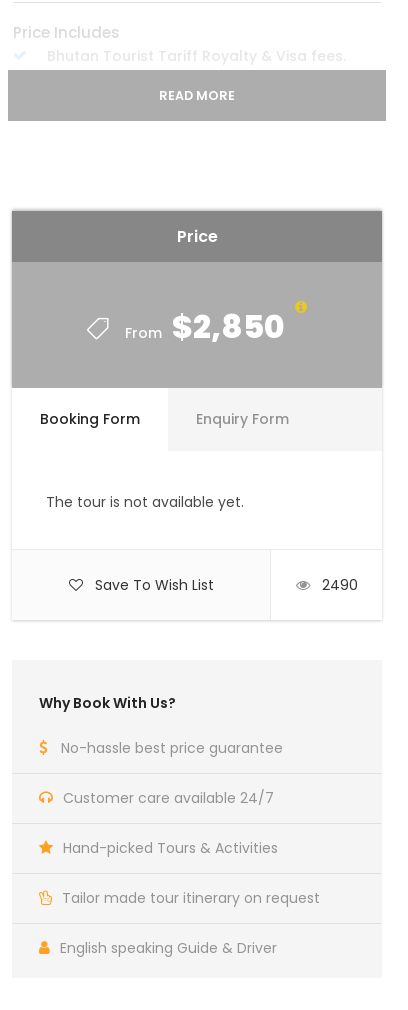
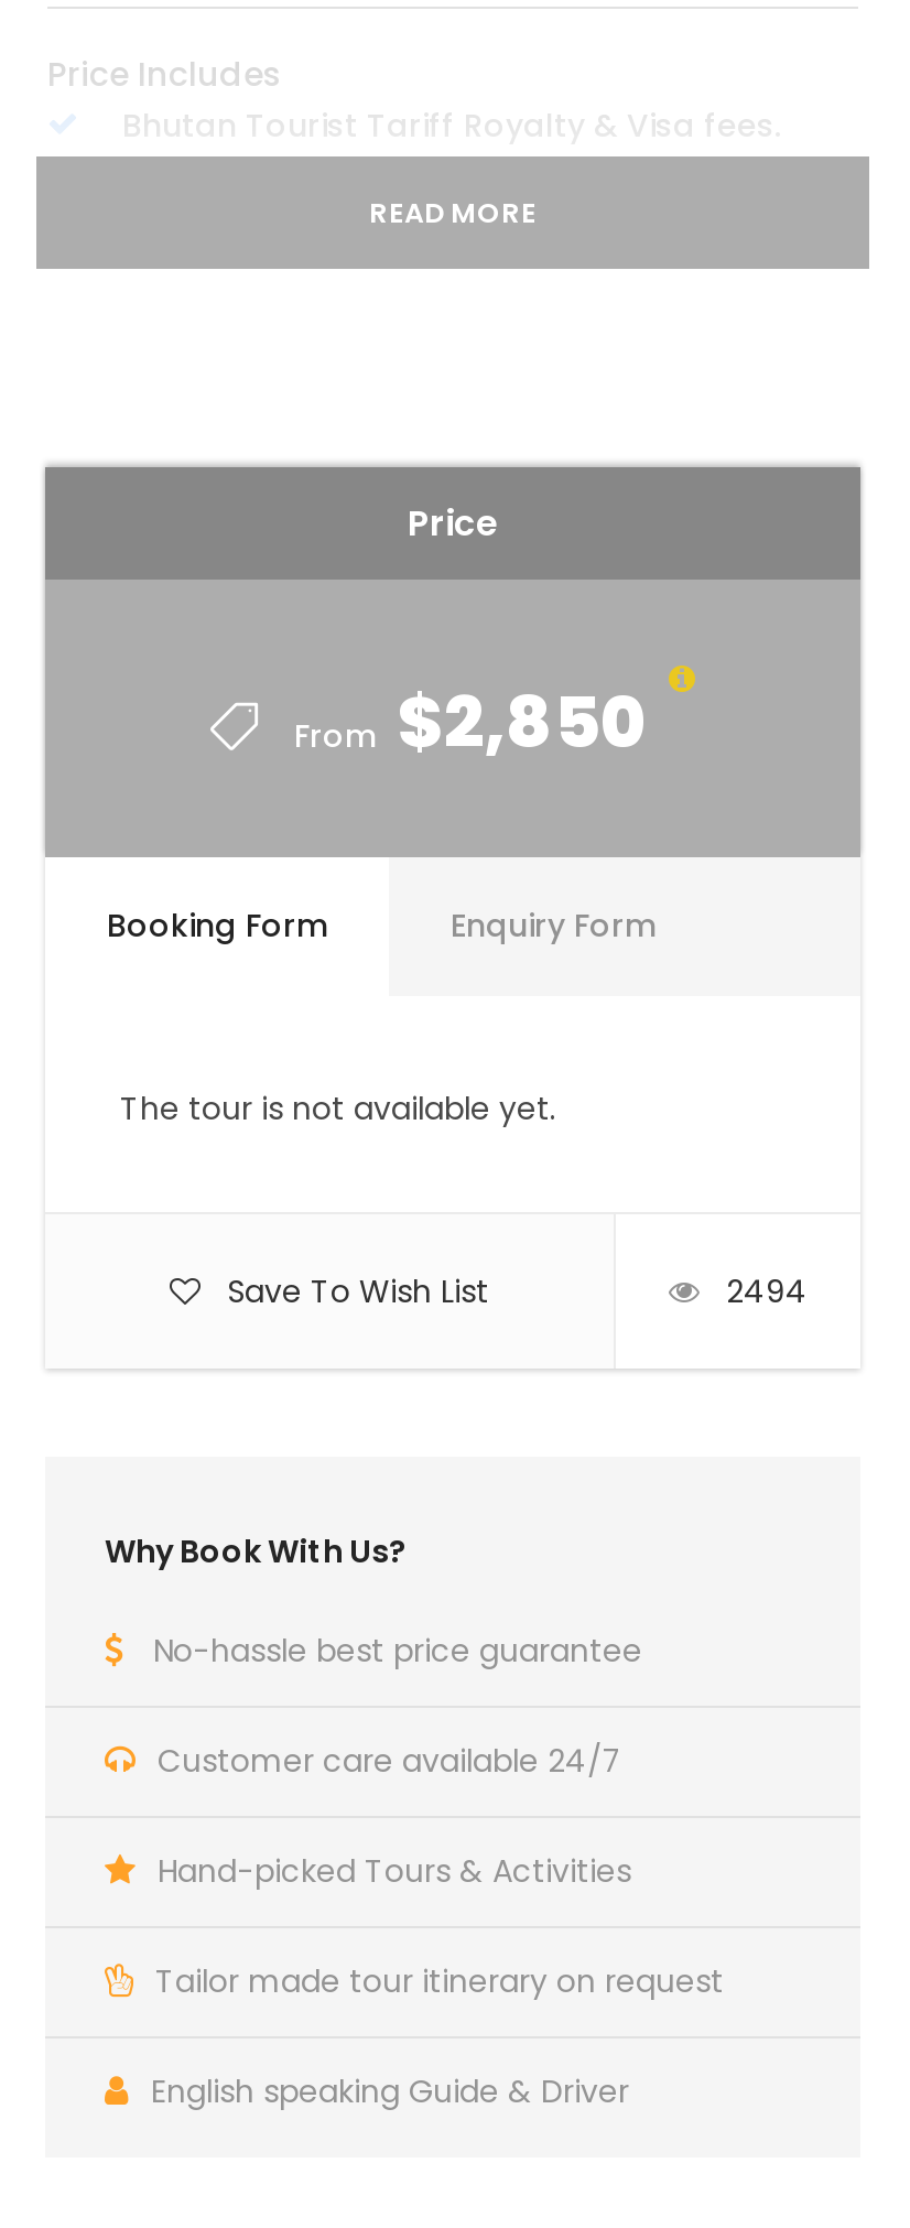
[321,575,357,595] 2490 -> [726,1269,808,1313] 2494

